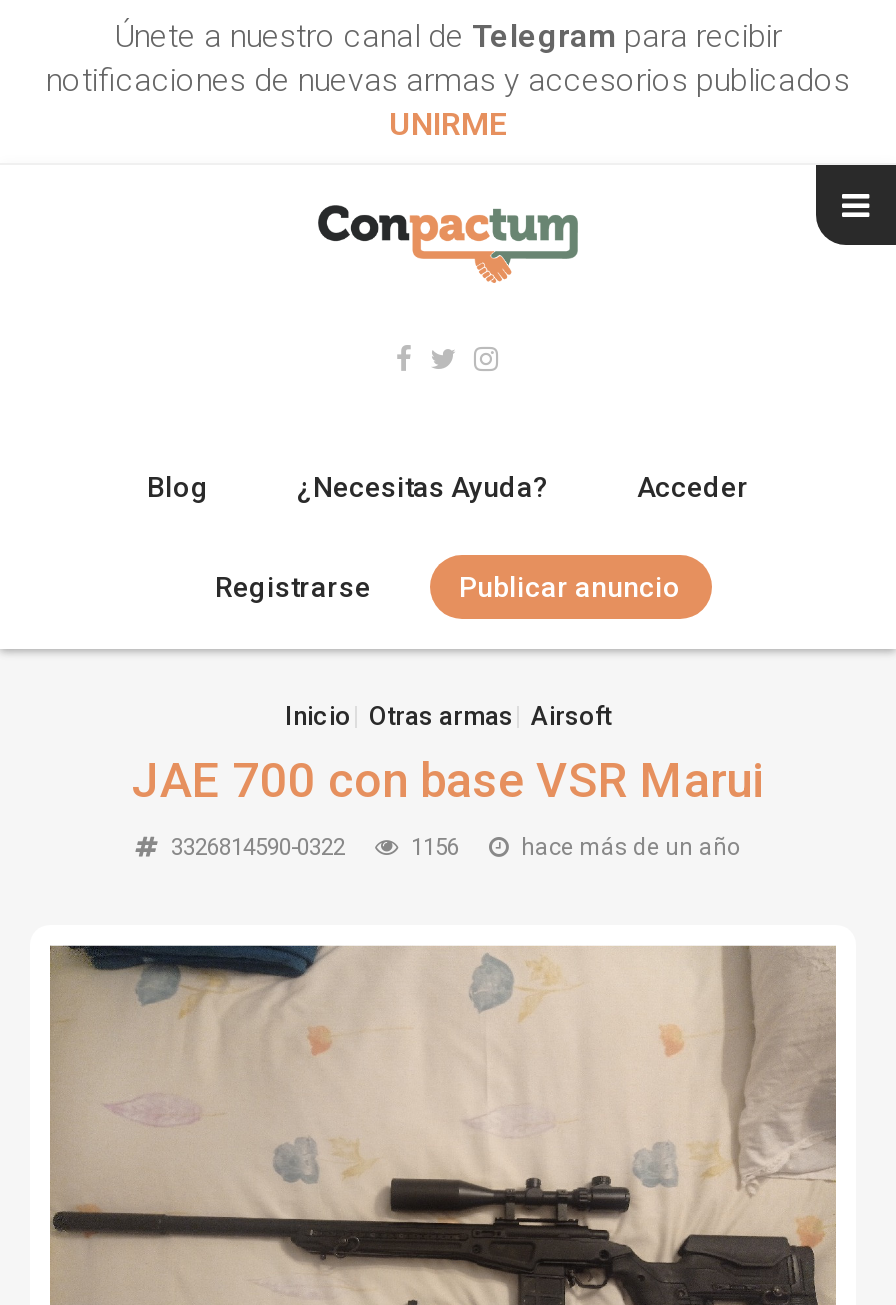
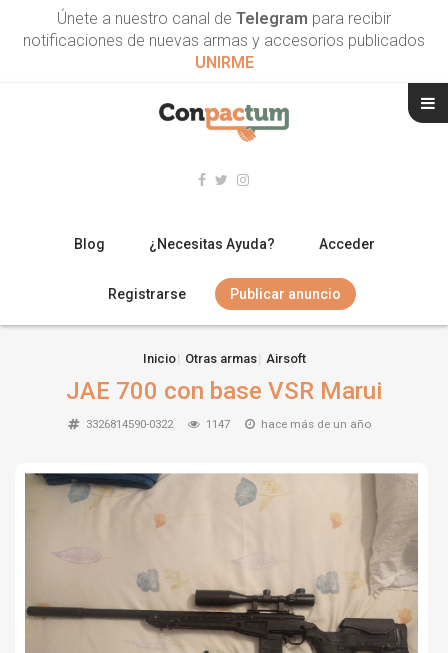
[411,833,459,861] 1156 -> [205,417,229,431] 1147

